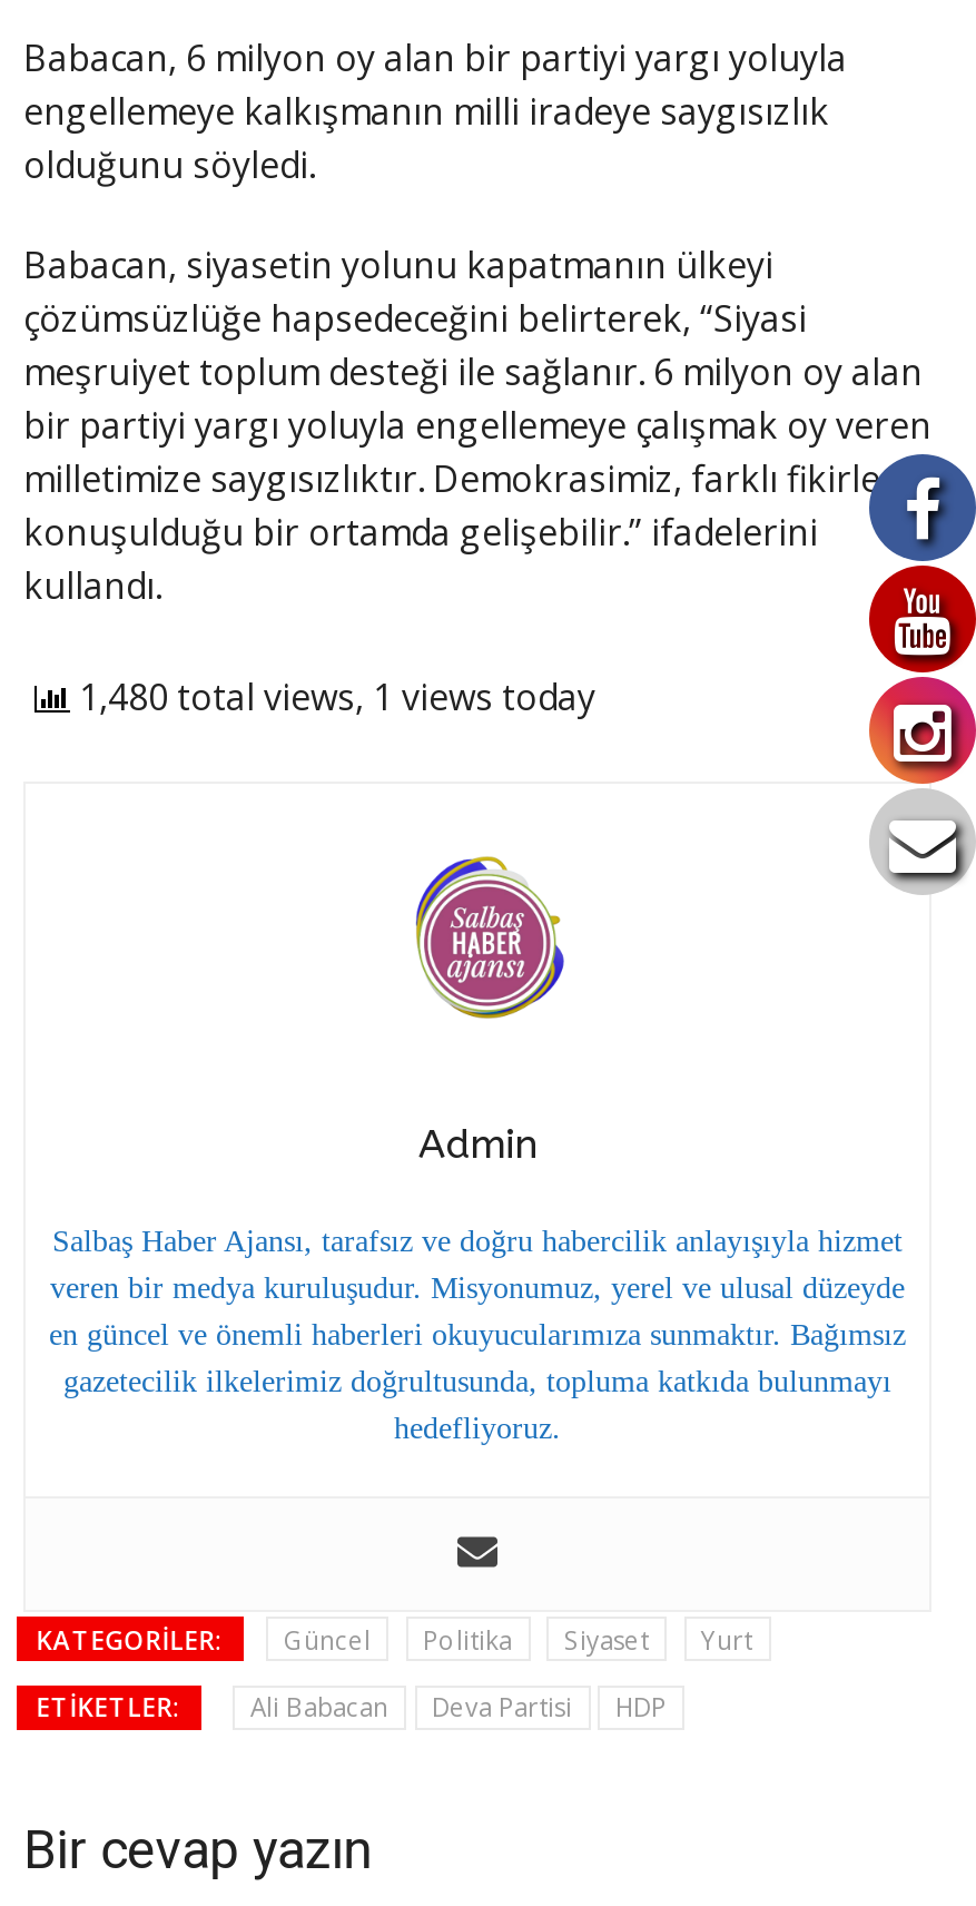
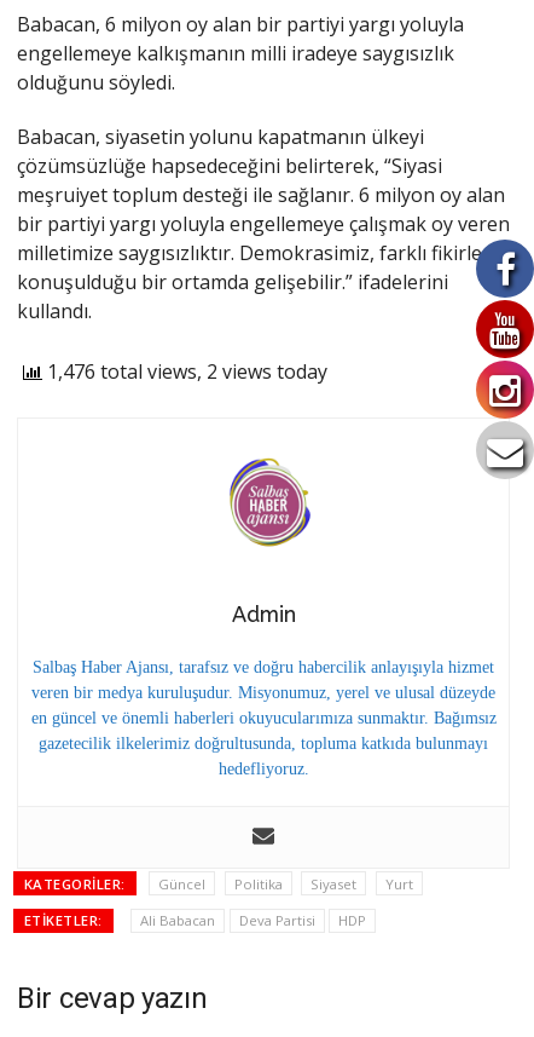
[70,672,595,721] 1,480 total views, 1 views today -> [42,358,327,385] 1,476 total views, 2 views today

